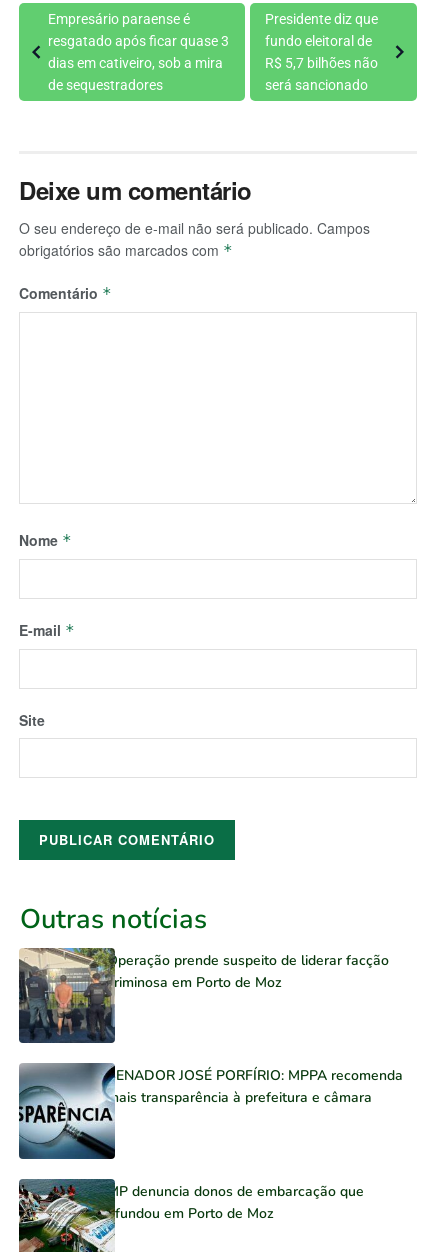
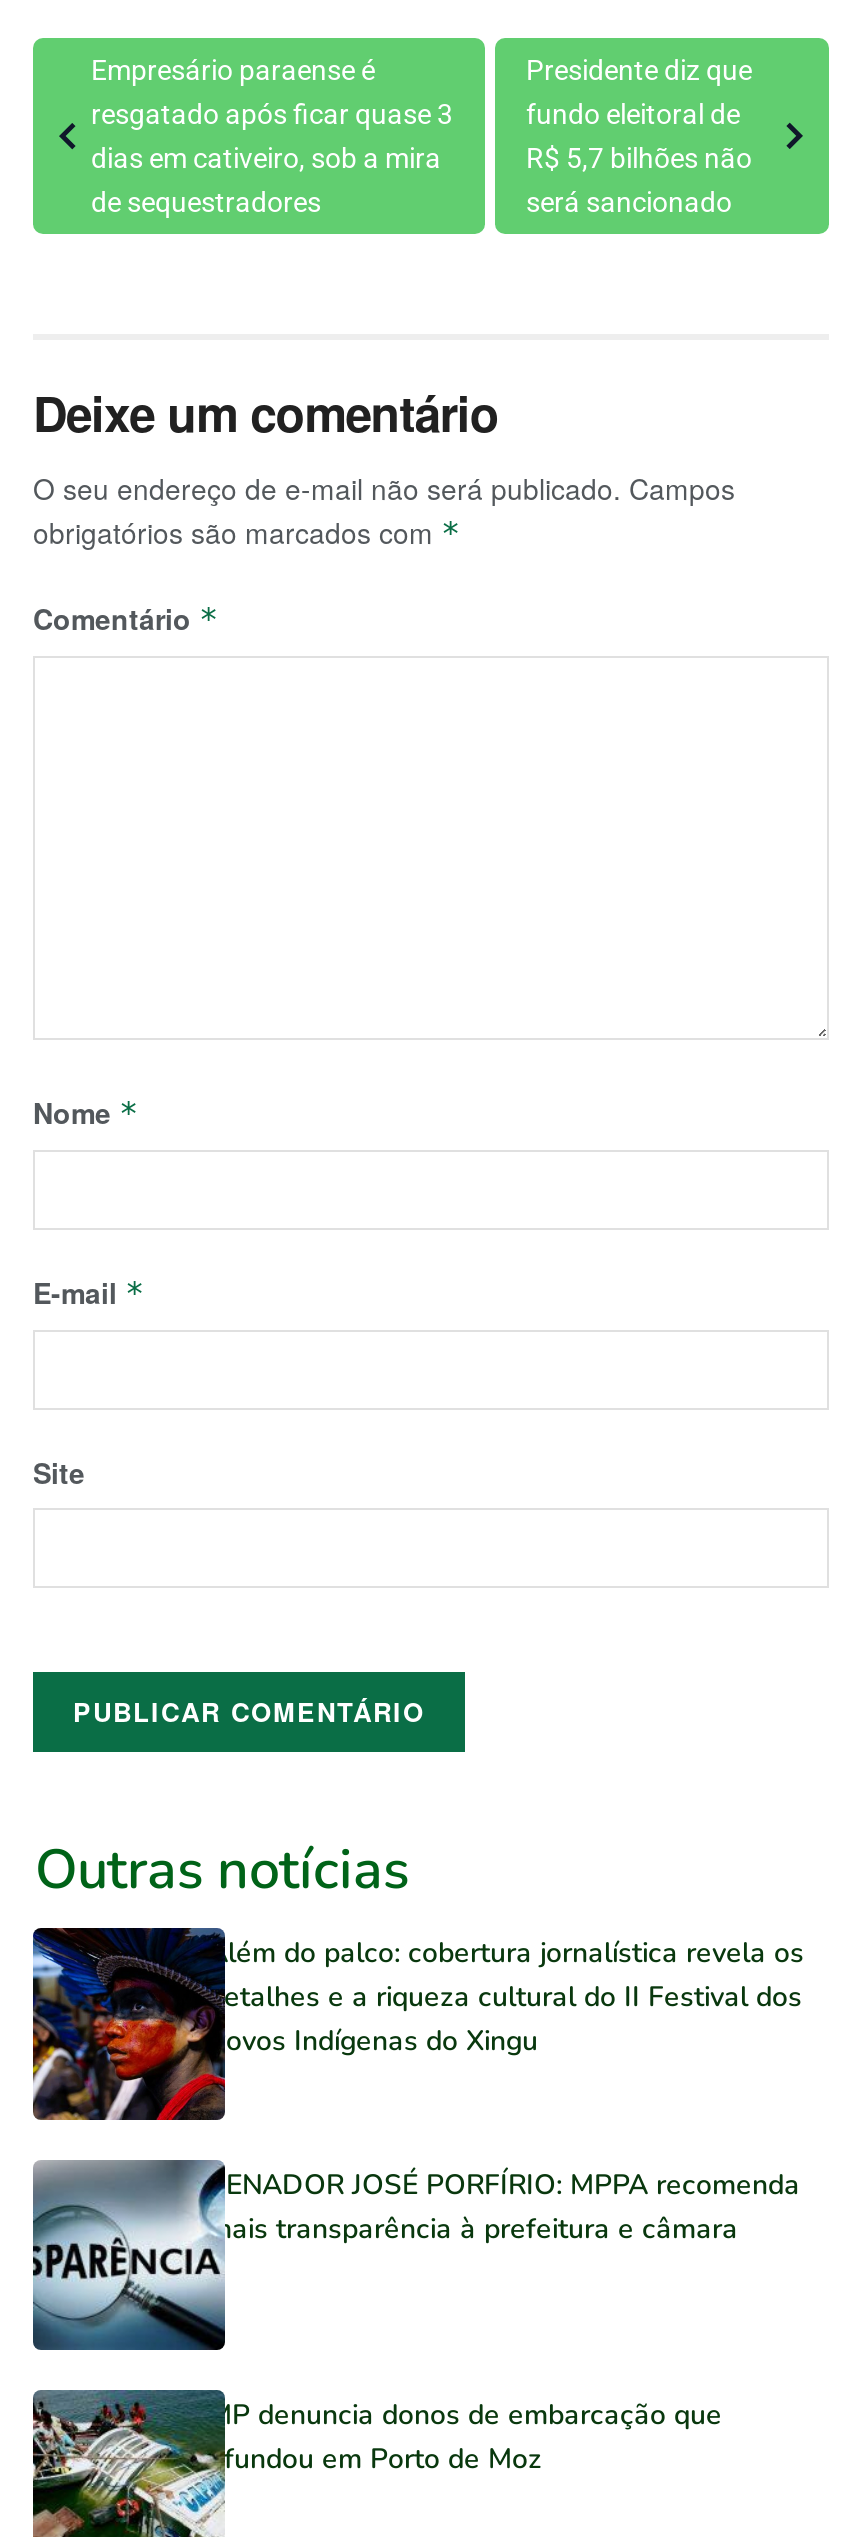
[18,947,388,1044] [image] | Operação prende suspeito de liderar facção | criminosa em Porto de Moz -> [31,1925,804,2123] [image] | Além do palco: cobertura jornalística revela os | detalhes e a riqueza cultural do II Festival dos | Povos Indígenas do Xingu

